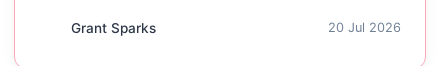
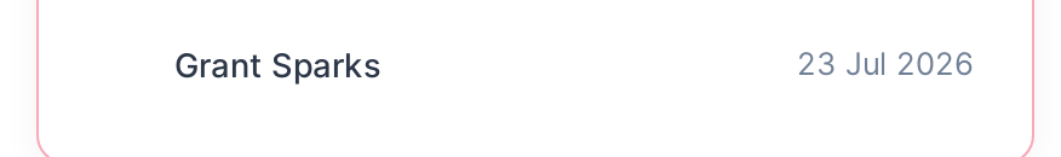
[328,20,401,35] 20 Jul 2026 -> [797,47,974,83] 23 Jul 2026

